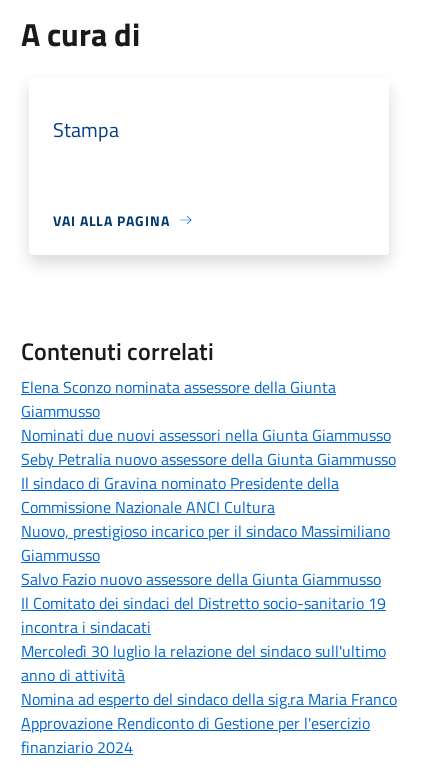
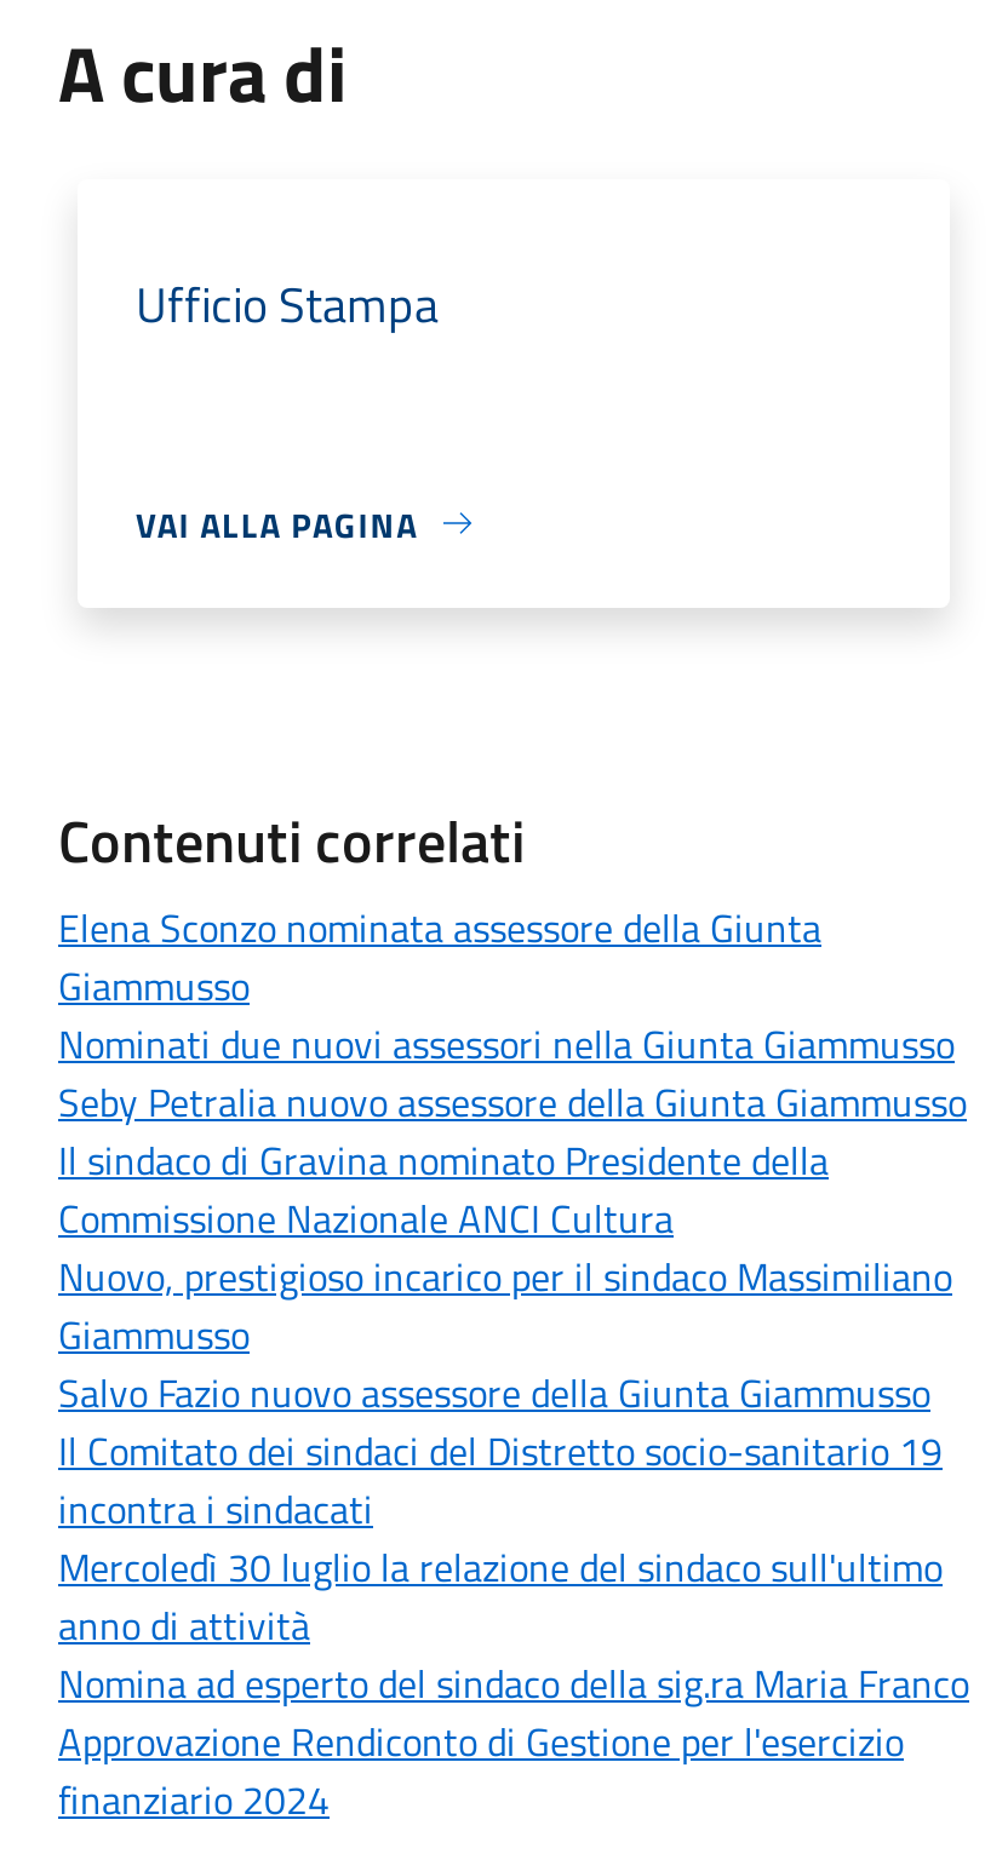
[53,114,119,145] Stampa -> [136,266,439,341] Ufficio Stampa

